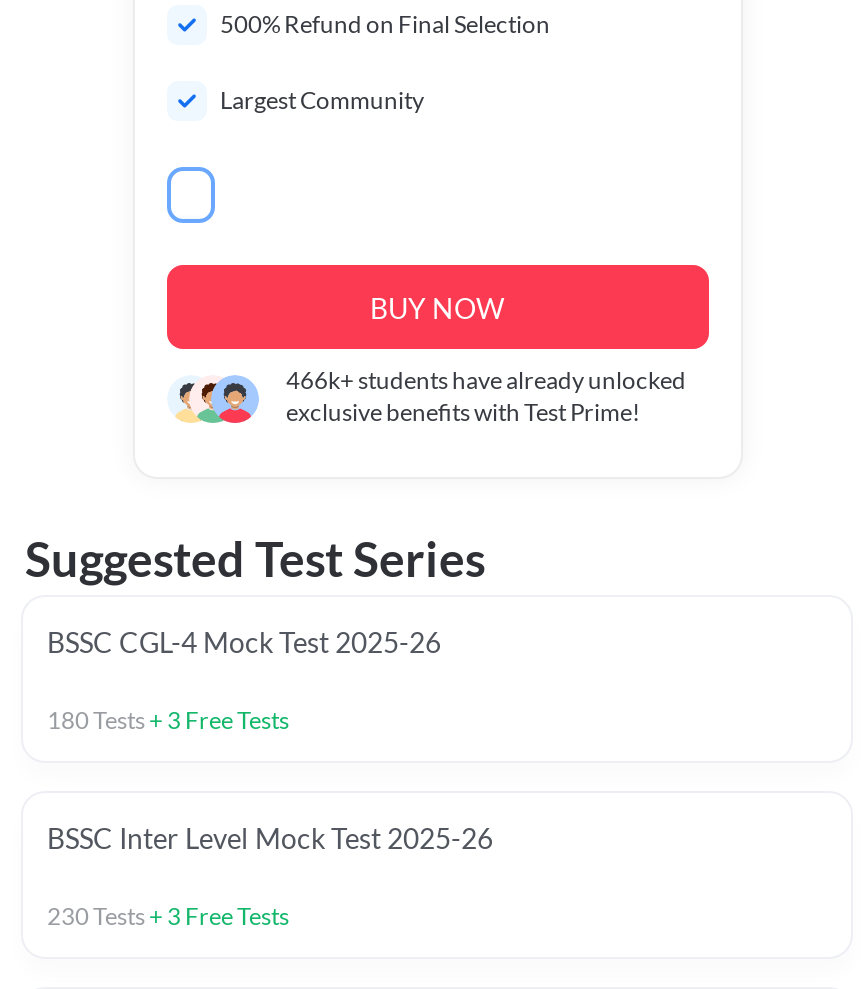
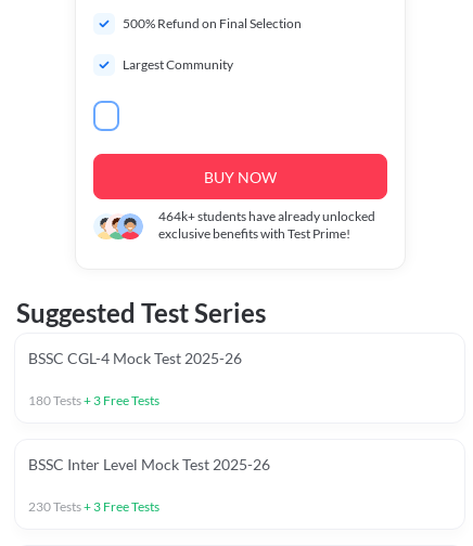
[286,365,686,395] 466k+ students have already unlocked -> [158,208,375,224] 464k+ students have already unlocked

